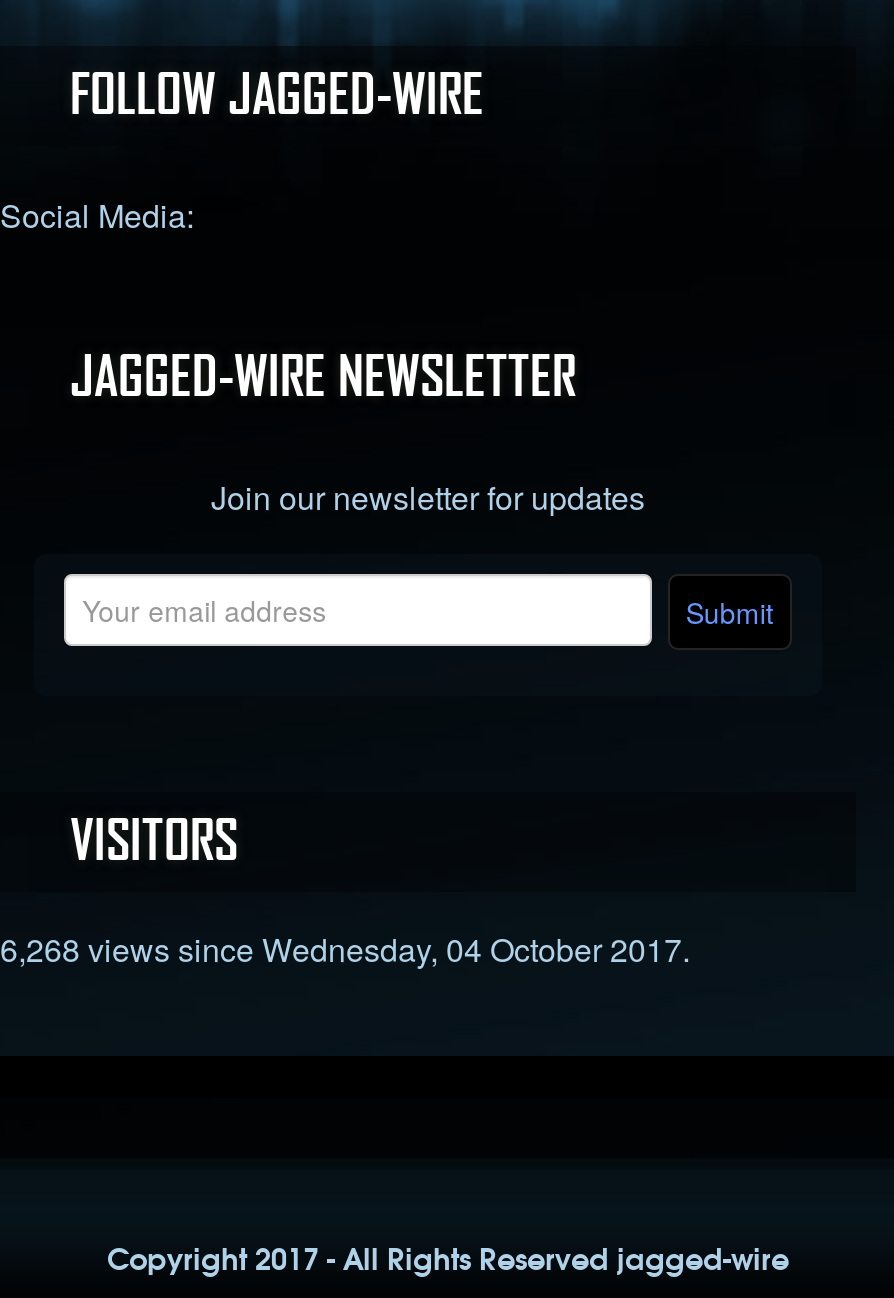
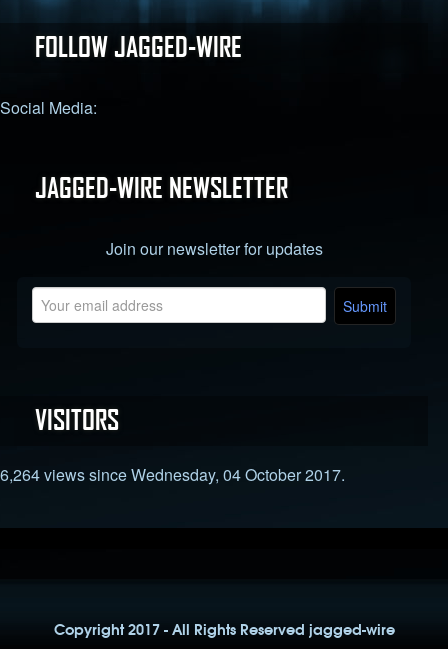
[0,926,690,972] 6,268 views since Wednesday, 04 October 2017. -> [0,463,345,486] 6,264 views since Wednesday, 04 October 2017.

